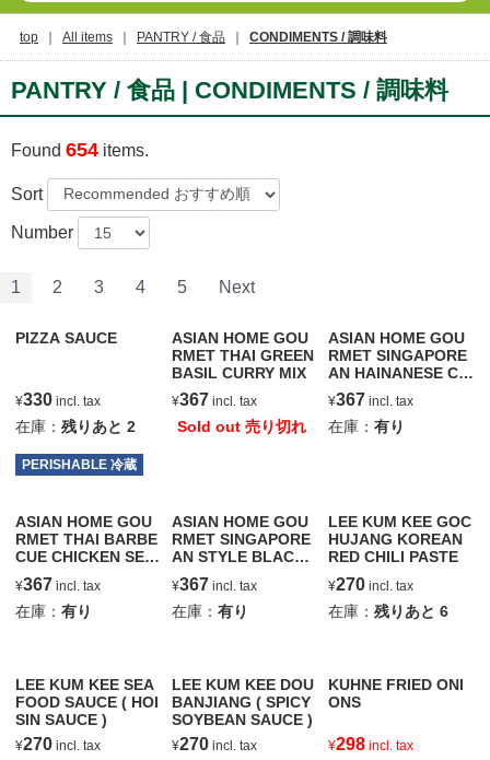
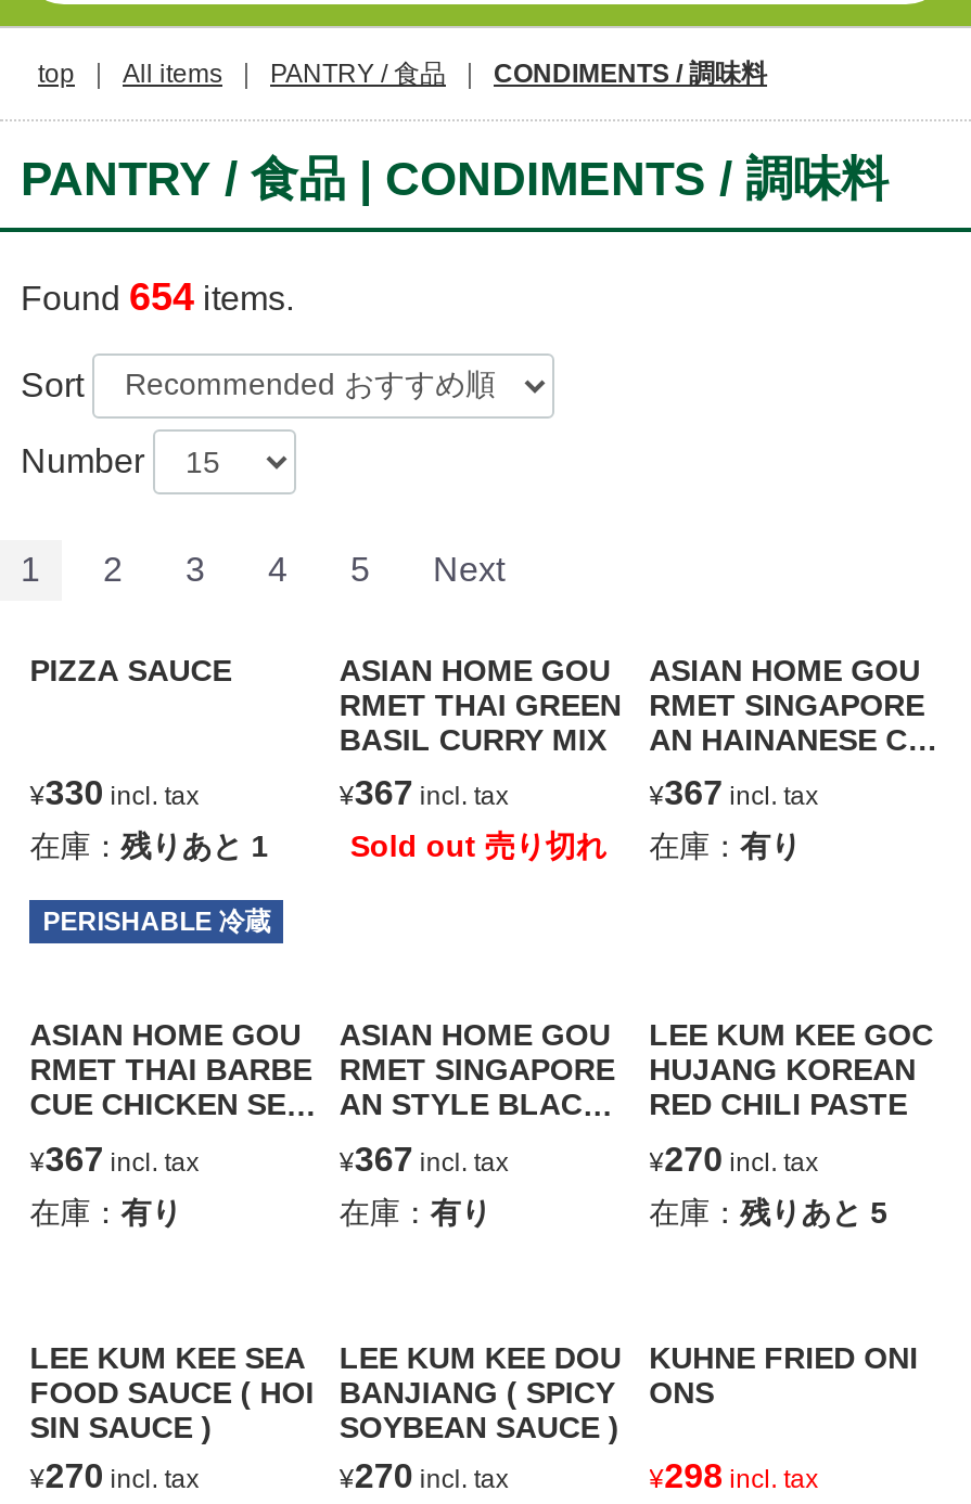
[16,418,136,436] 在庫：残りあと2 -> [30,829,269,864] 在庫：残りあと1
[328,602,448,620] 在庫：残りあと6 -> [649,1195,888,1229] 在庫：残りあと5

